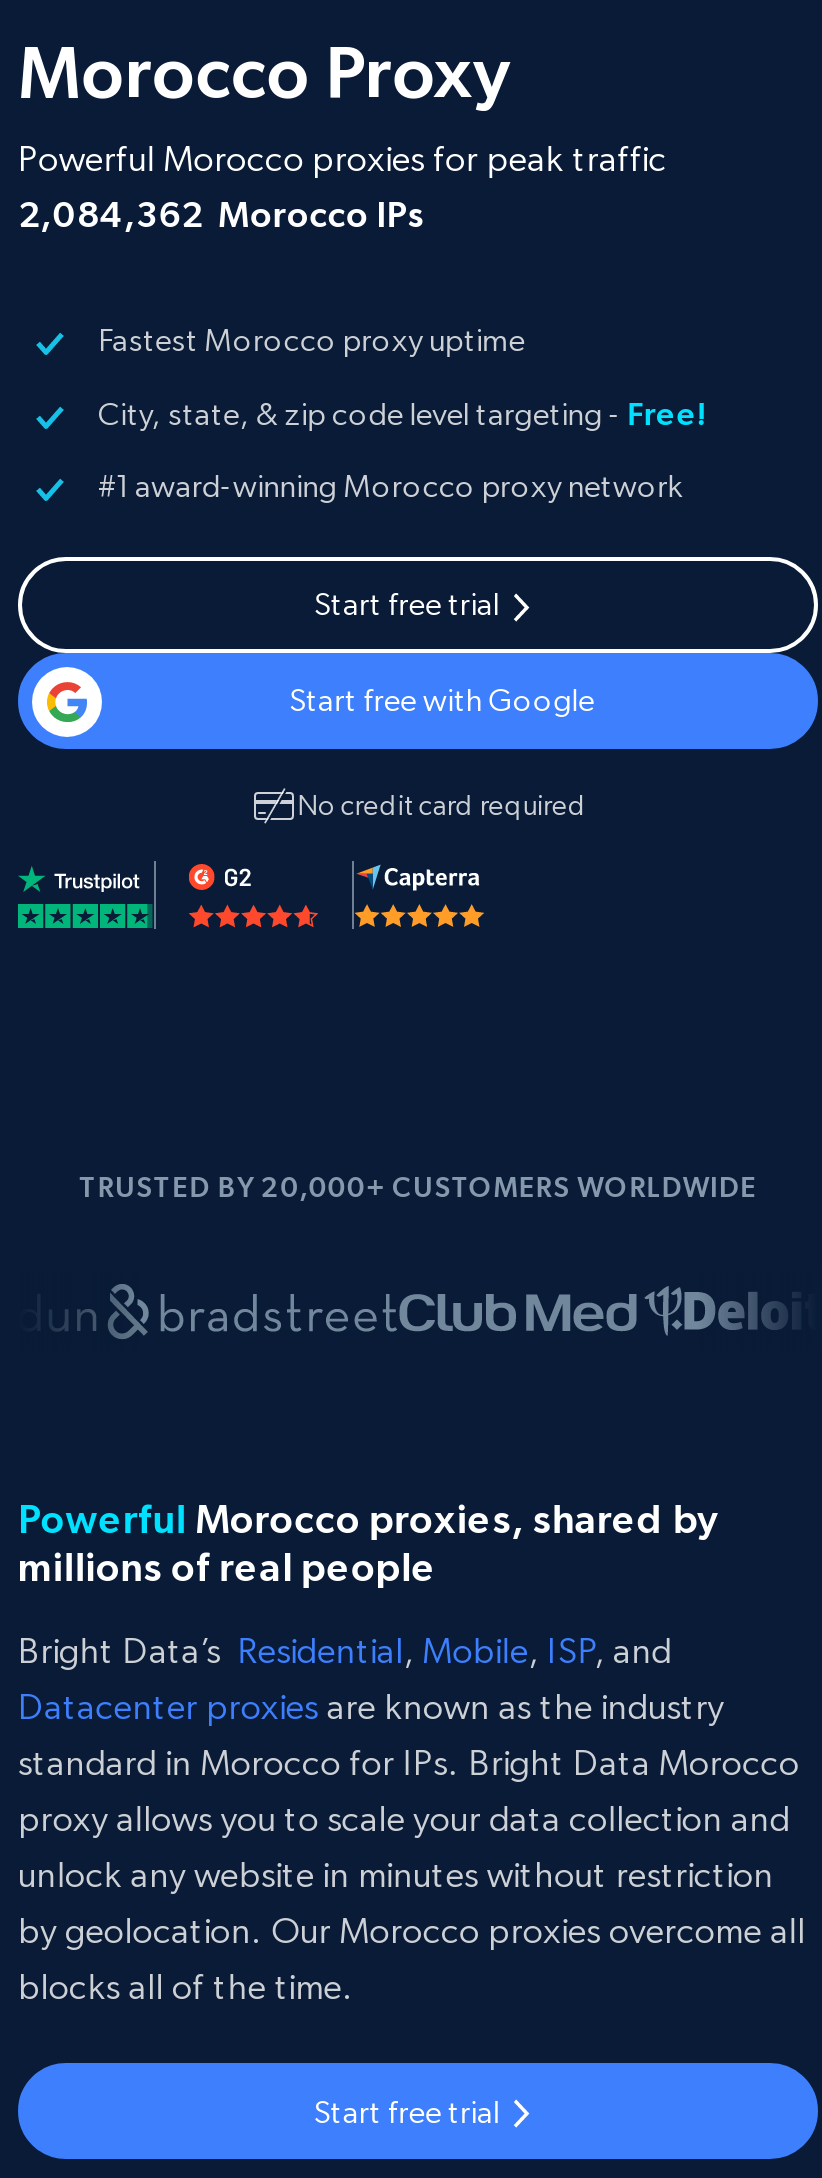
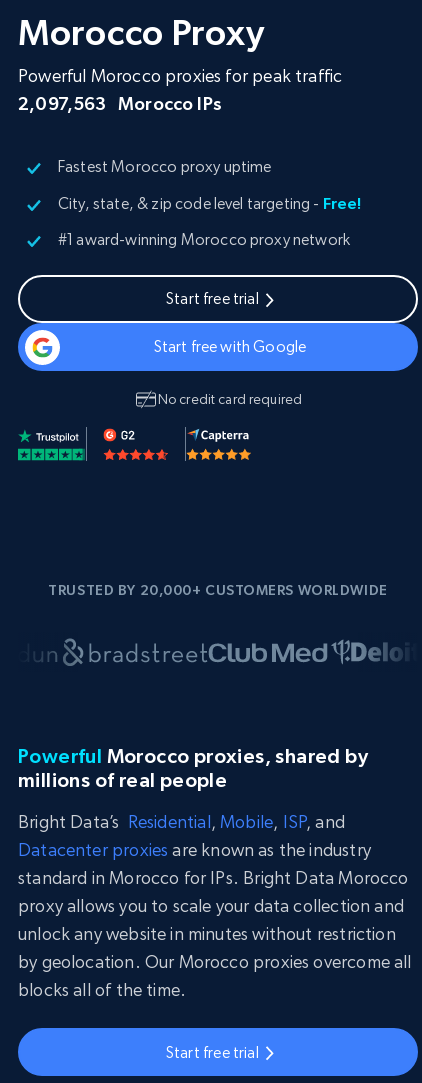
[18,193,426,235] 2,084,362 Morocco IPs -> [18,93,222,114] 2,097,563 Morocco IPs

